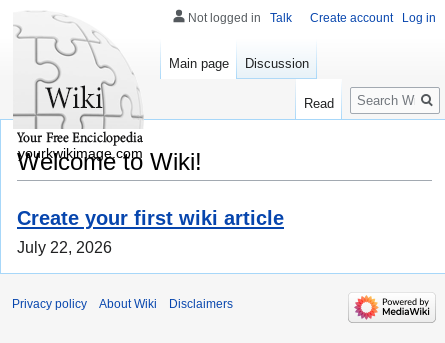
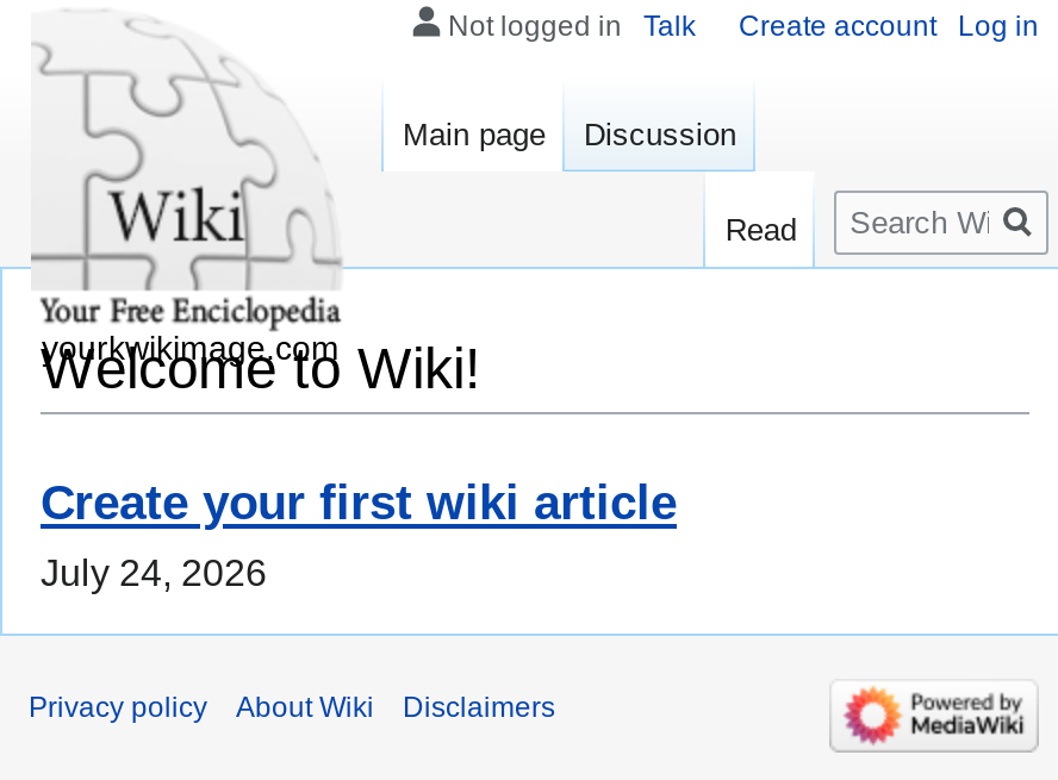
[17,239,112,256] July 22, 2026 -> [41,553,267,594] July 24, 2026

